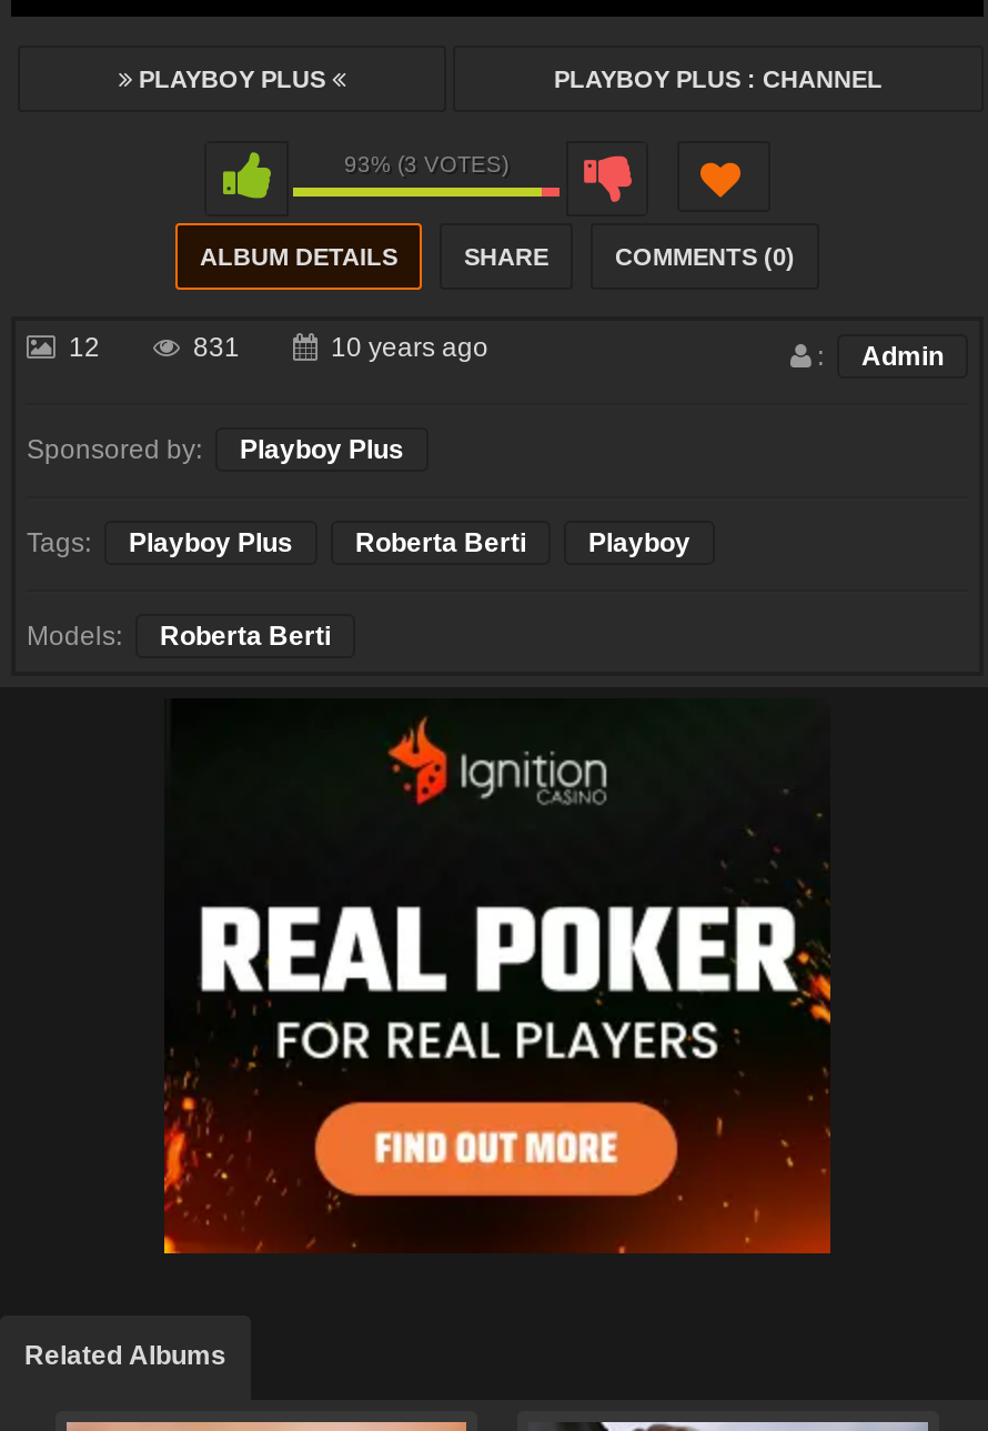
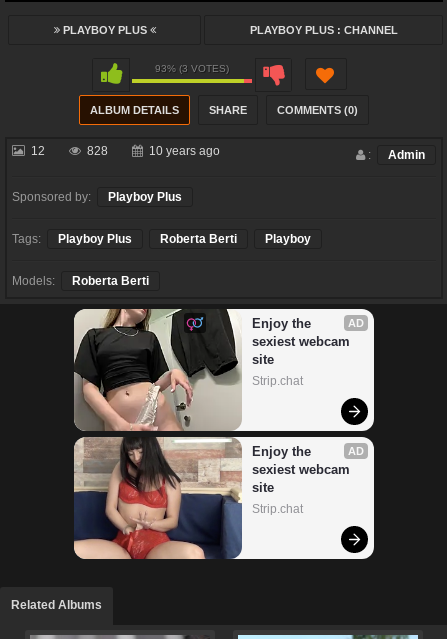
[193,332,240,363] 831 -> [87,144,108,158] 828
[162,698,833,1256] [image] -> [73,308,375,560] [image]

